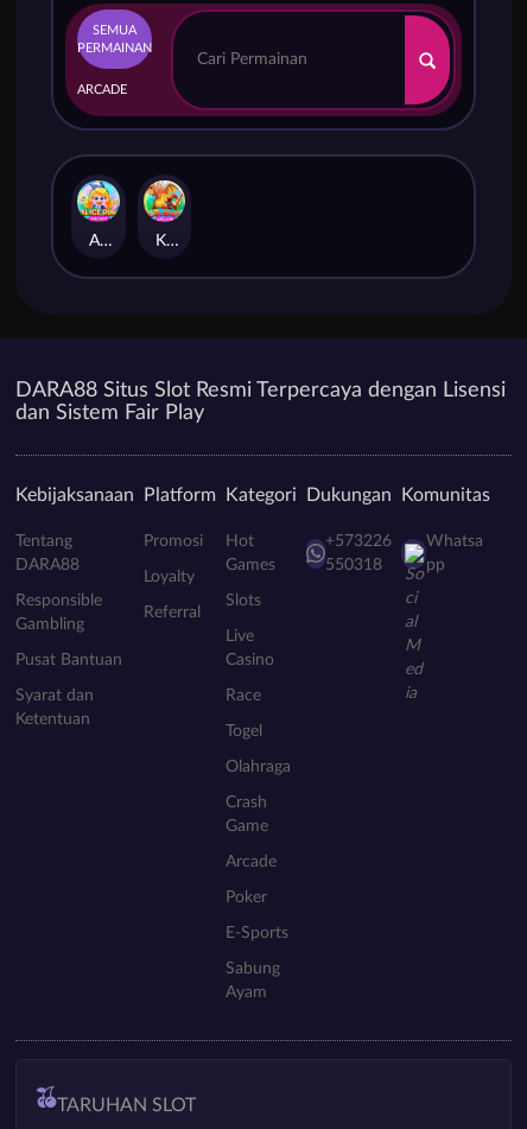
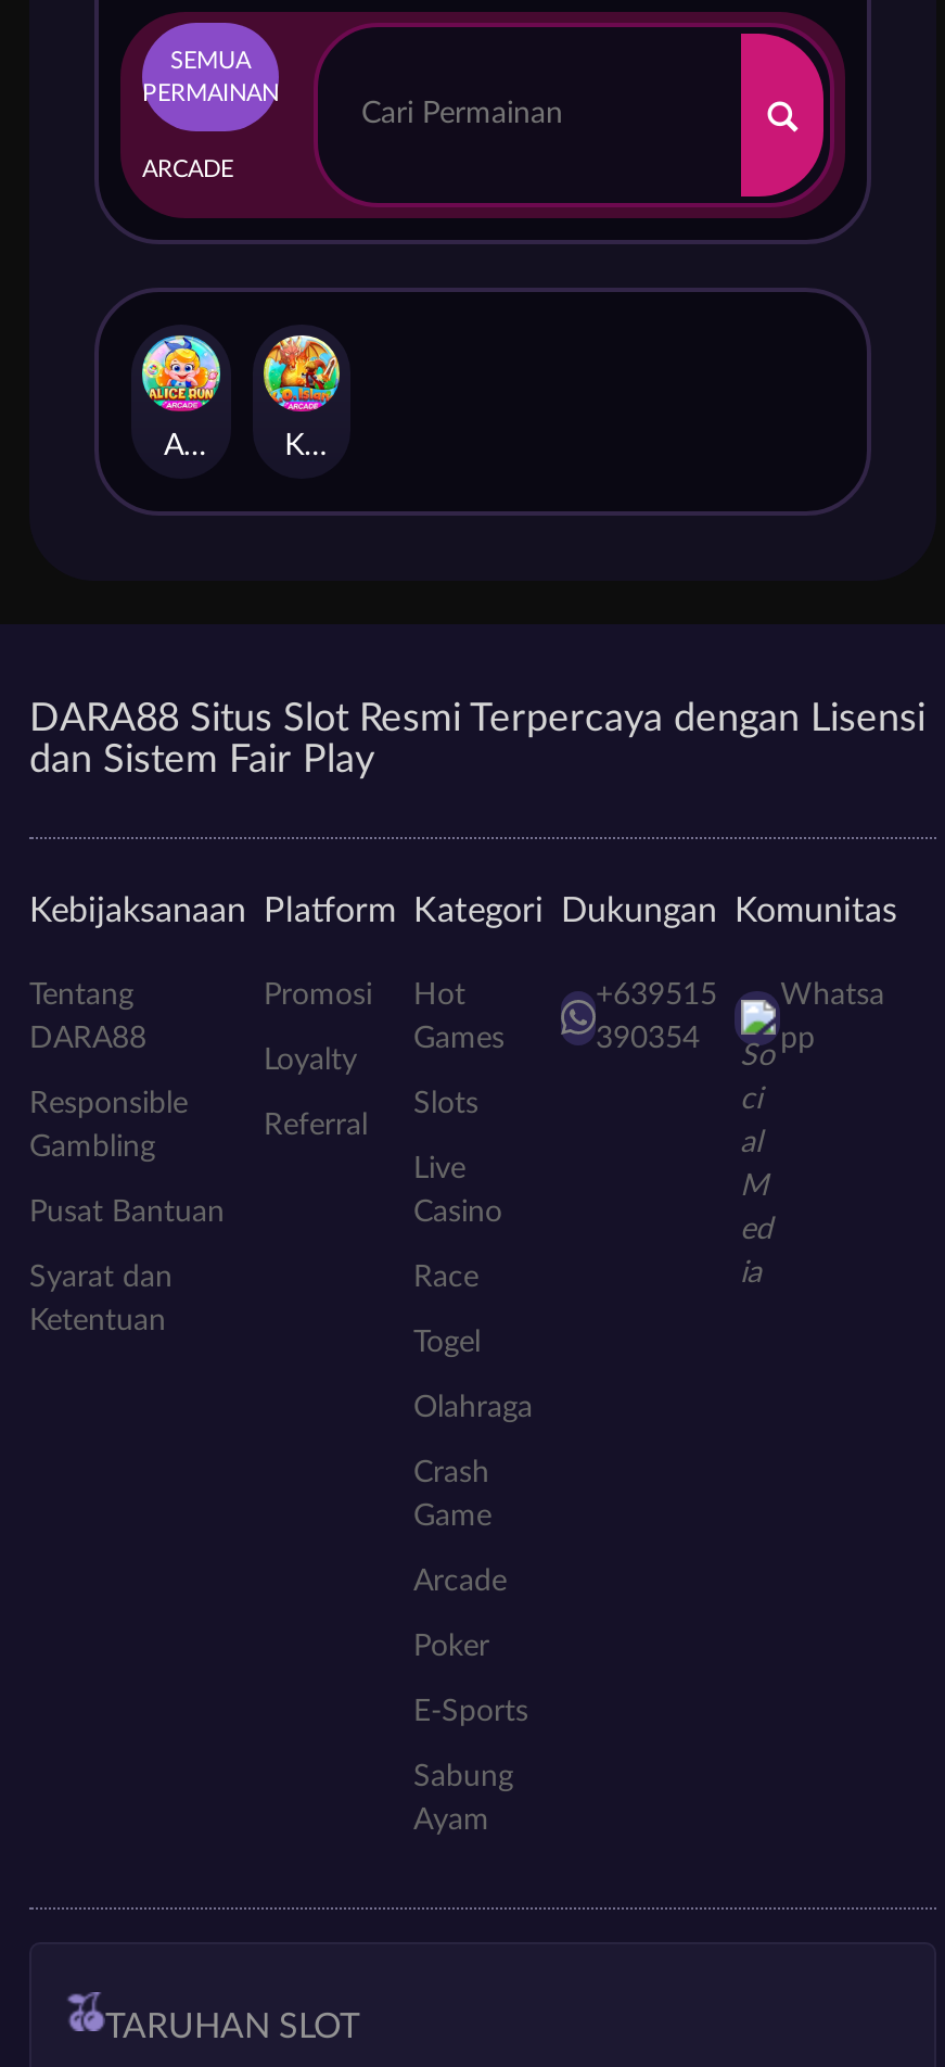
[325,533,392,550] +573226 -> [596,981,717,1011] +639515
[325,557,382,574] 550318 -> [596,1024,700,1055] 390354

